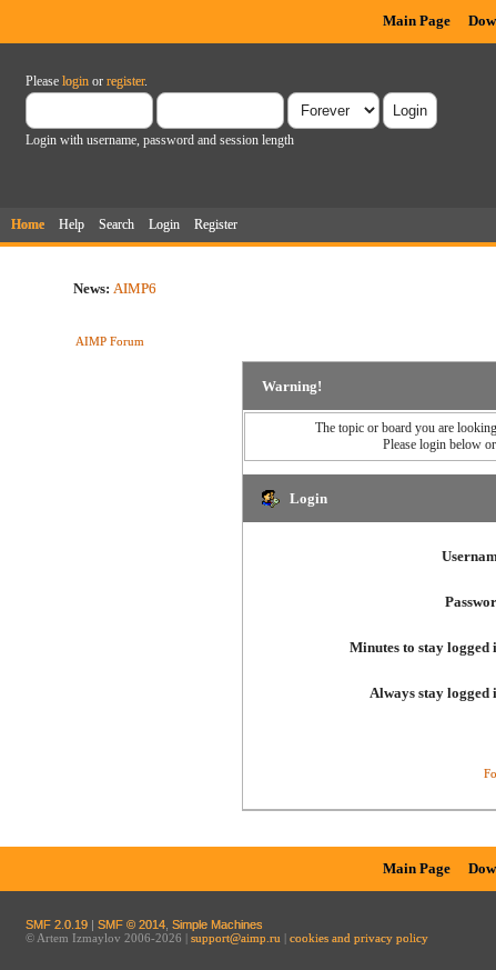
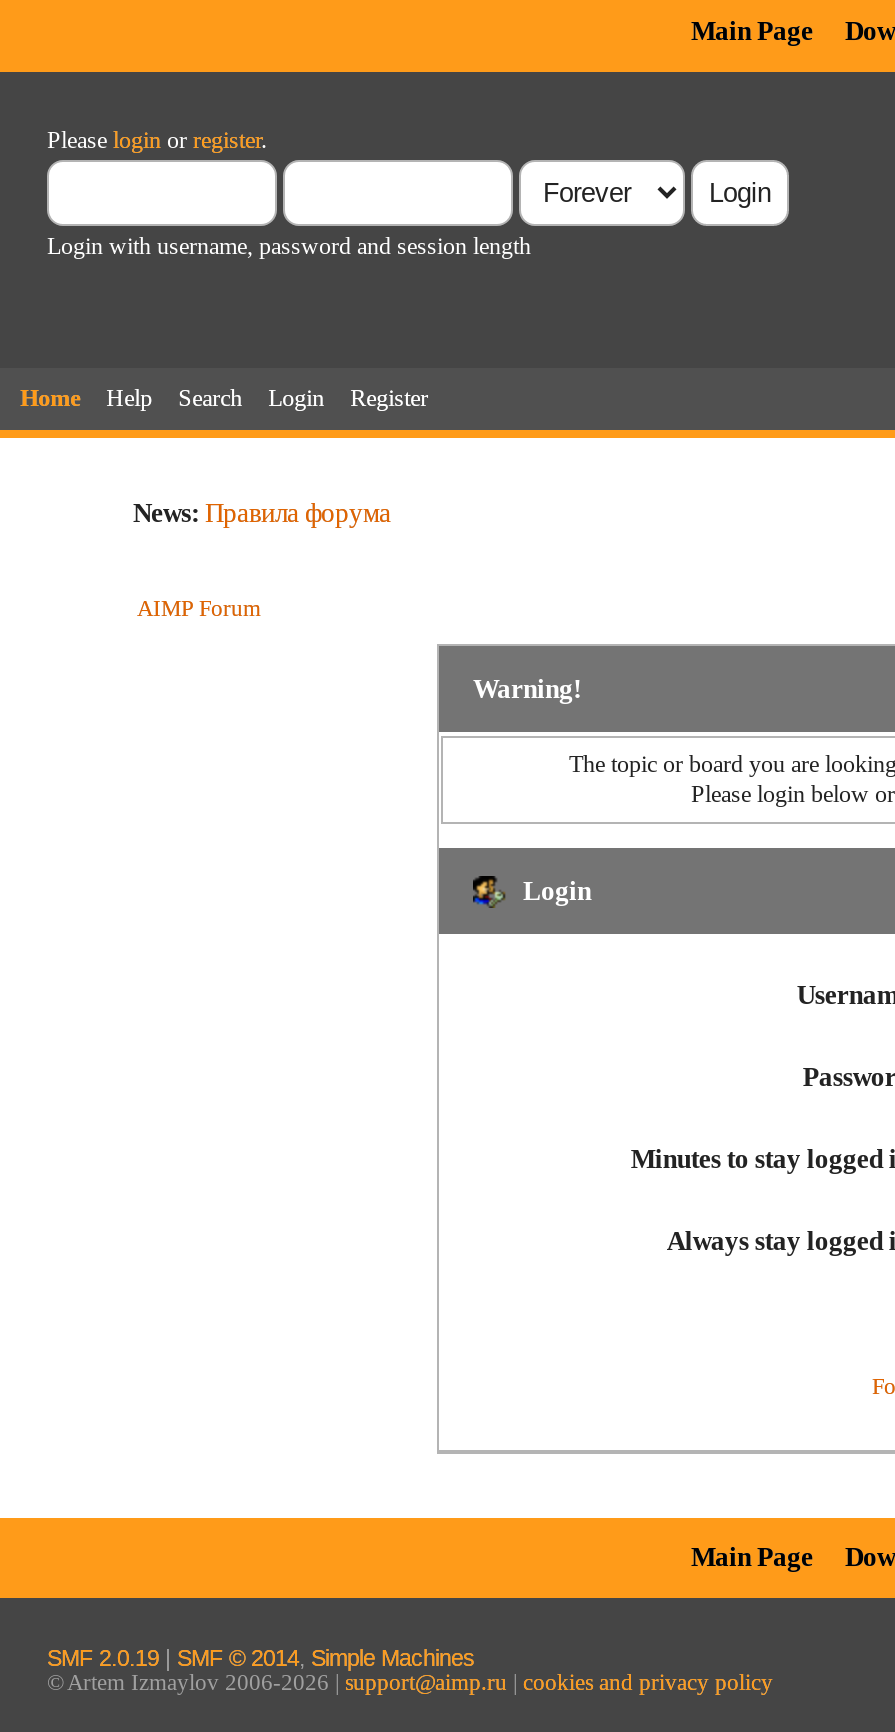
[73,280,156,297] News: AIMP6 -> [133,498,391,528] News: Правила форума

